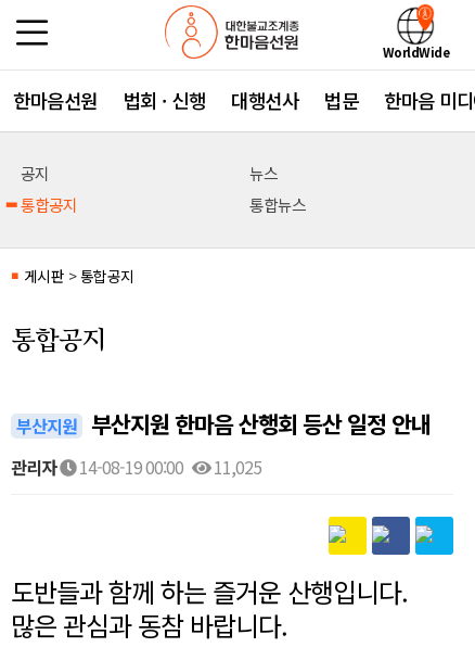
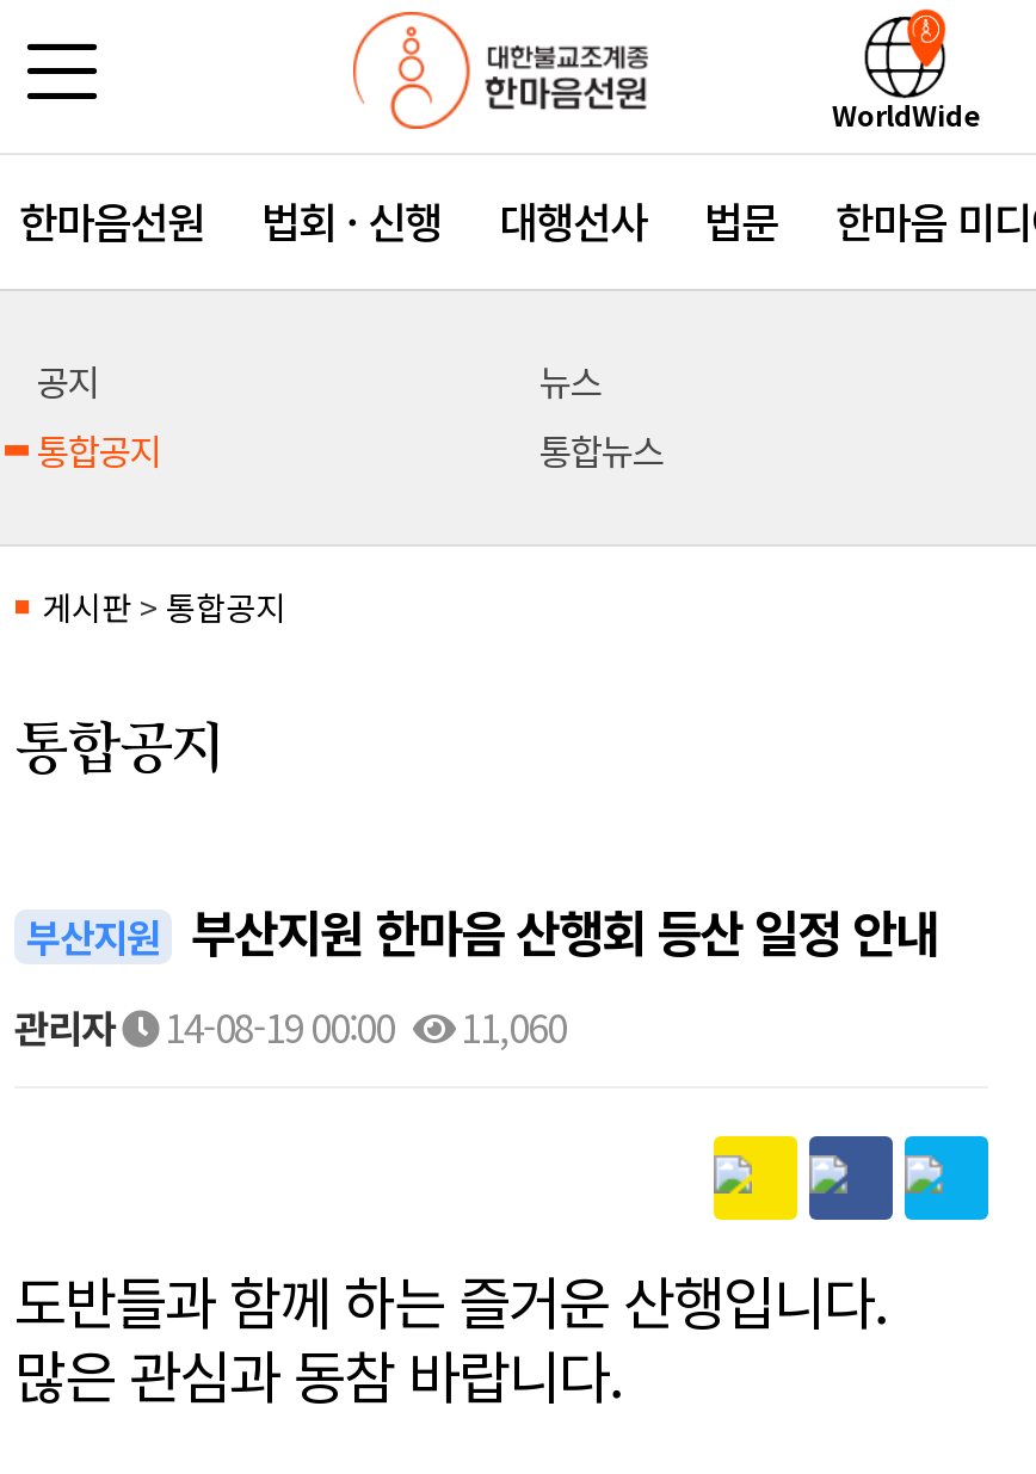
[11,454,261,480] 관리자 14-08-19 00:00 11,025 -> [14,998,566,1056] 관리자 14-08-19 00:00 11,060

